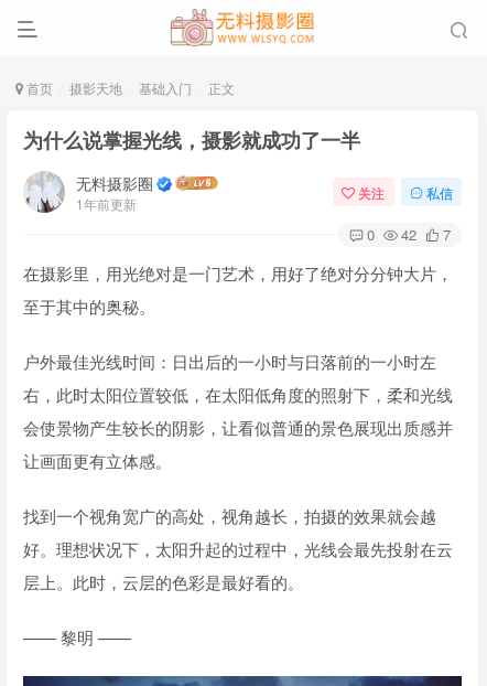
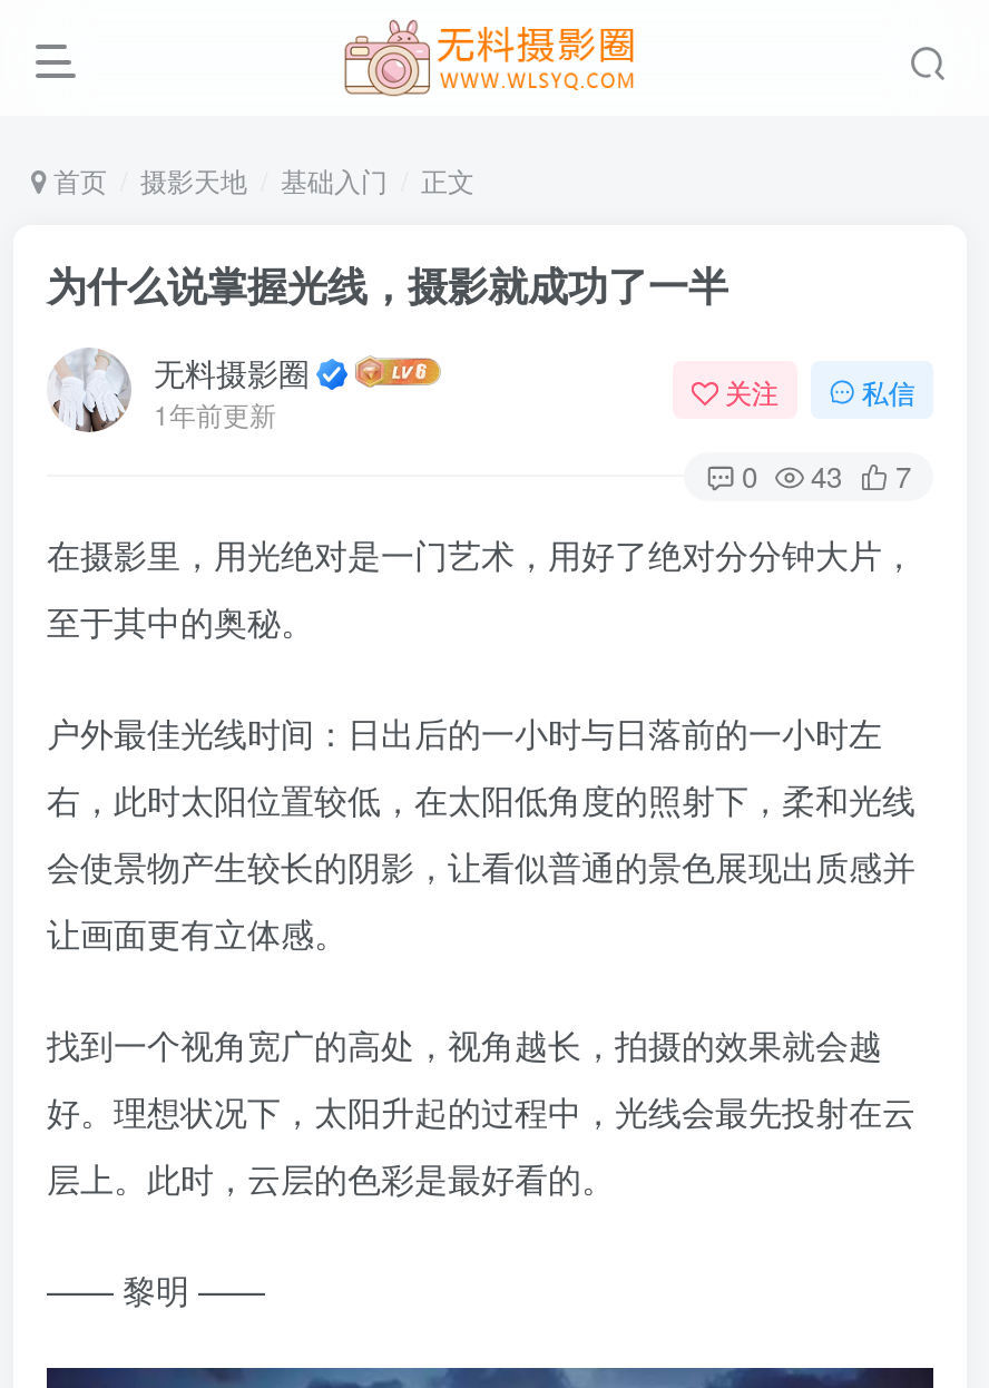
[367,224,451,245] 0 42 7 -> [742,454,911,497] 0 43 7

